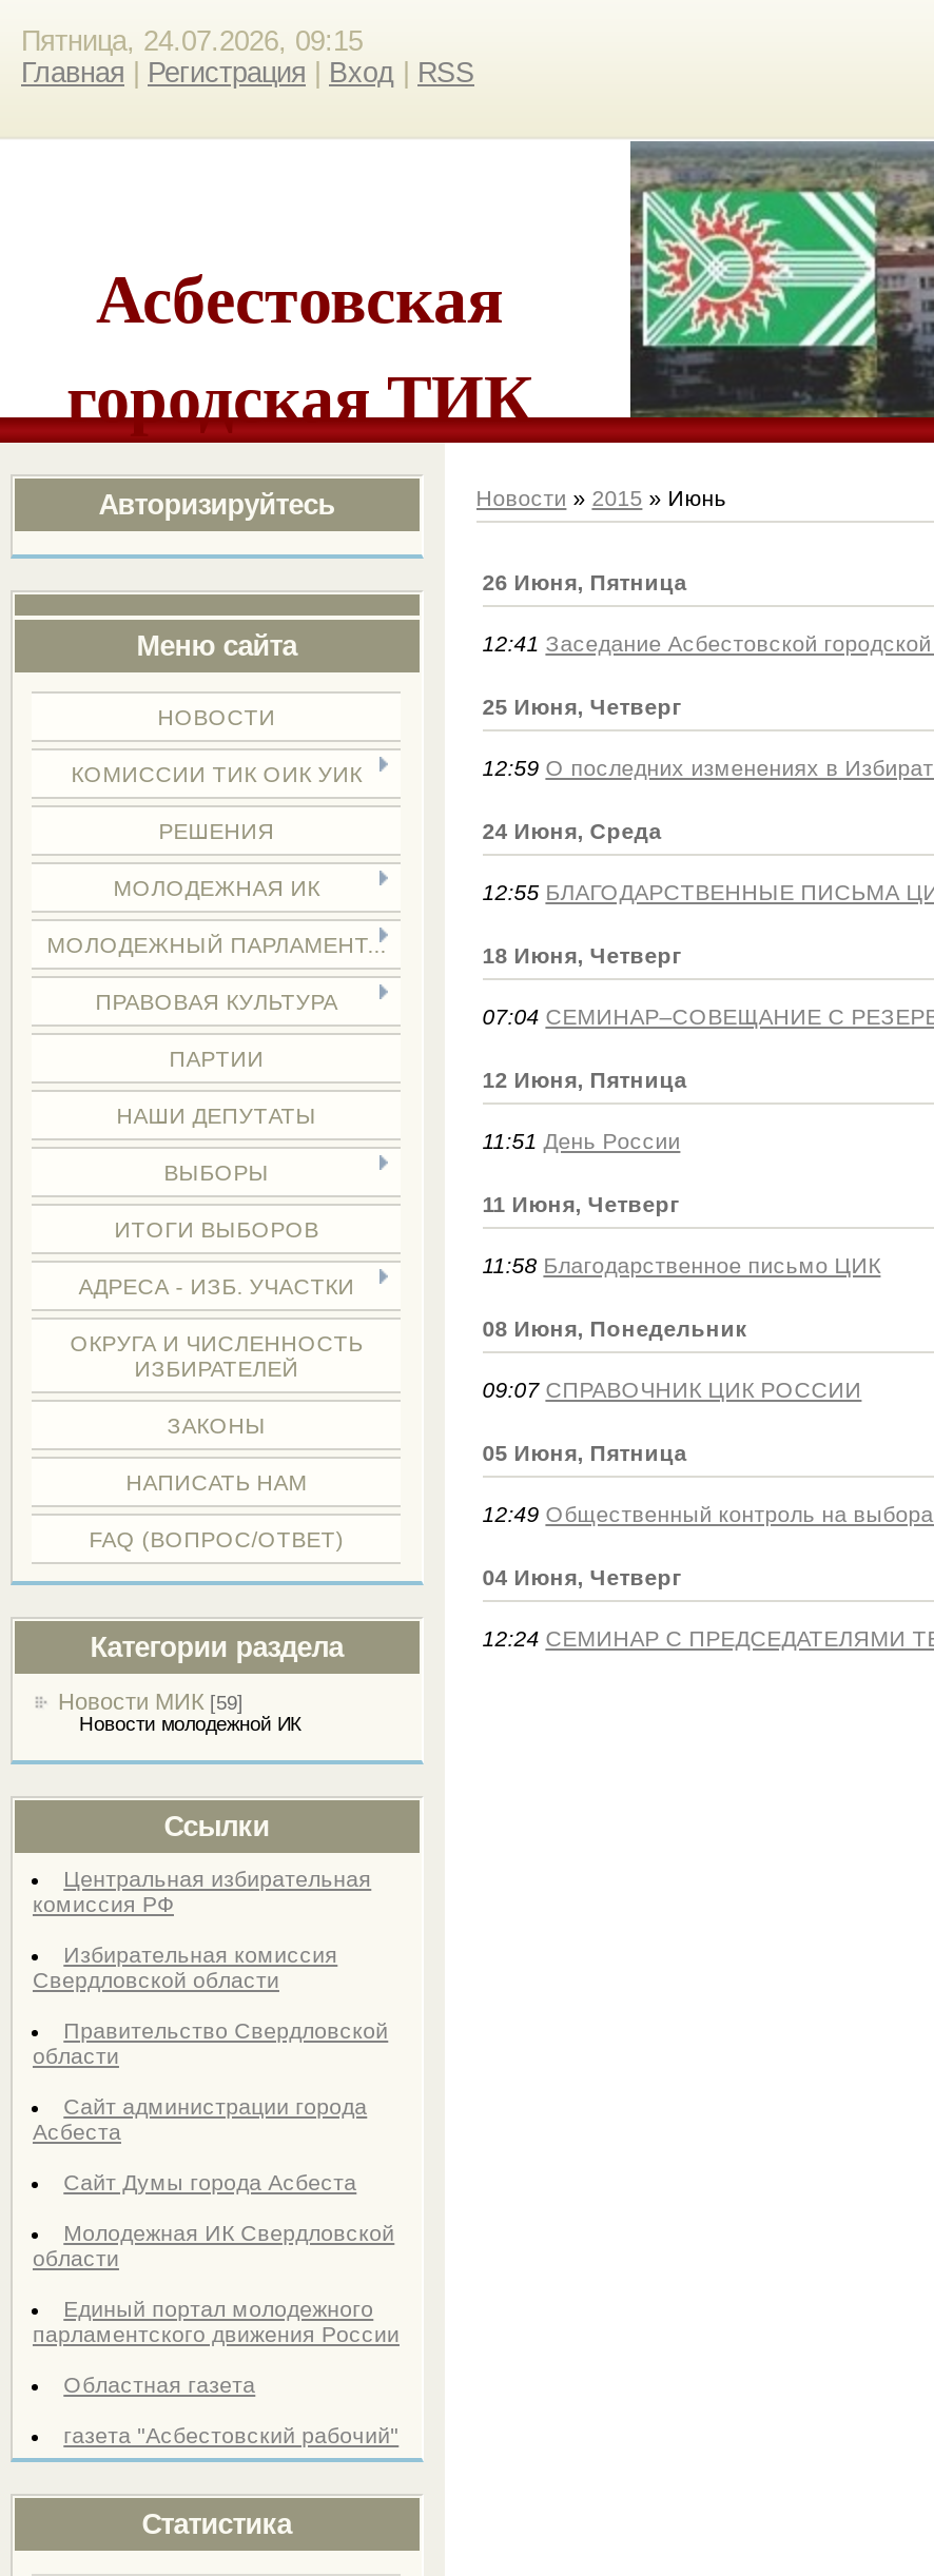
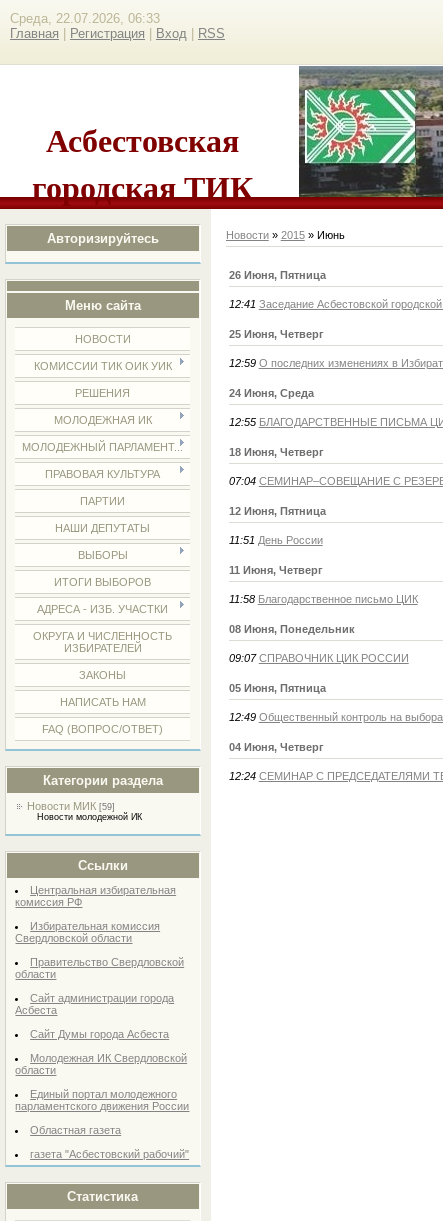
[21,25,363,57] Пятница, 24.07.2026, 09:15 -> [10,11,160,26] Среда, 22.07.2026, 06:33

